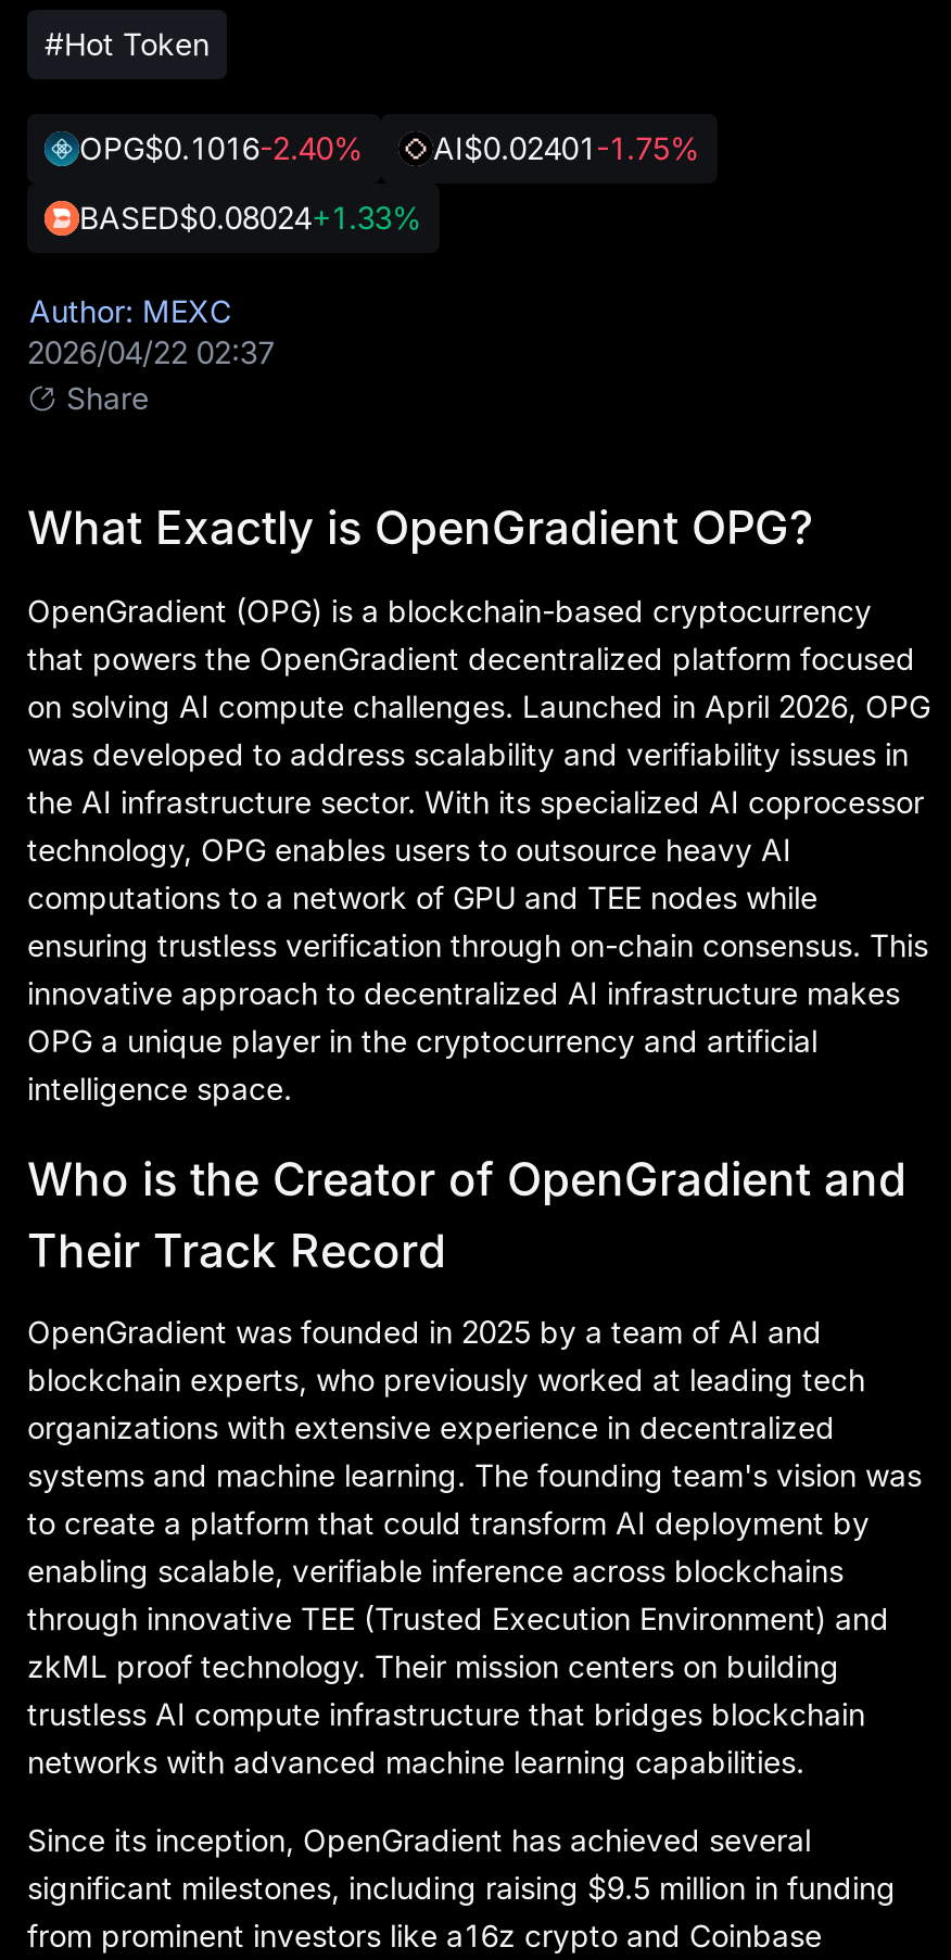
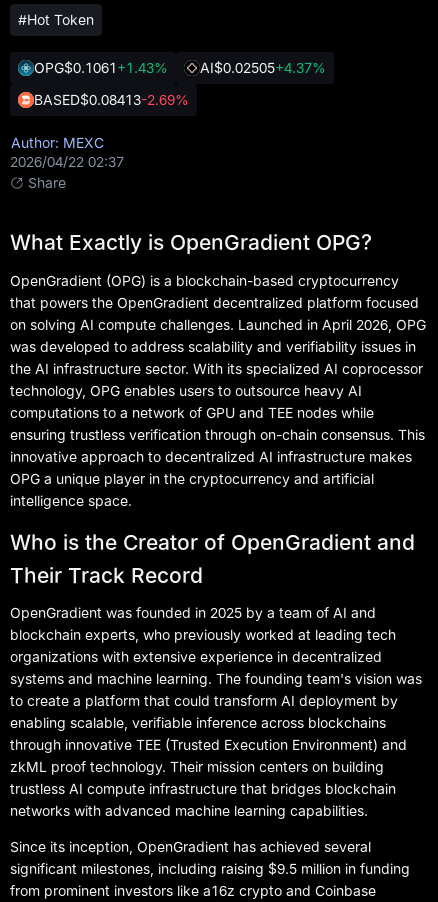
[79,129,364,166] OPG$0.1016-2.40% -> [34,59,168,76] OPG$0.1061+1.43%
[433,129,700,166] AI$0.02401 -1.75% -> [200,59,326,76] AI$0.02505 +4.37%
[79,199,422,236] BASED$0.08024+1.33% -> [34,91,189,108] BASED$0.08413-2.69%

